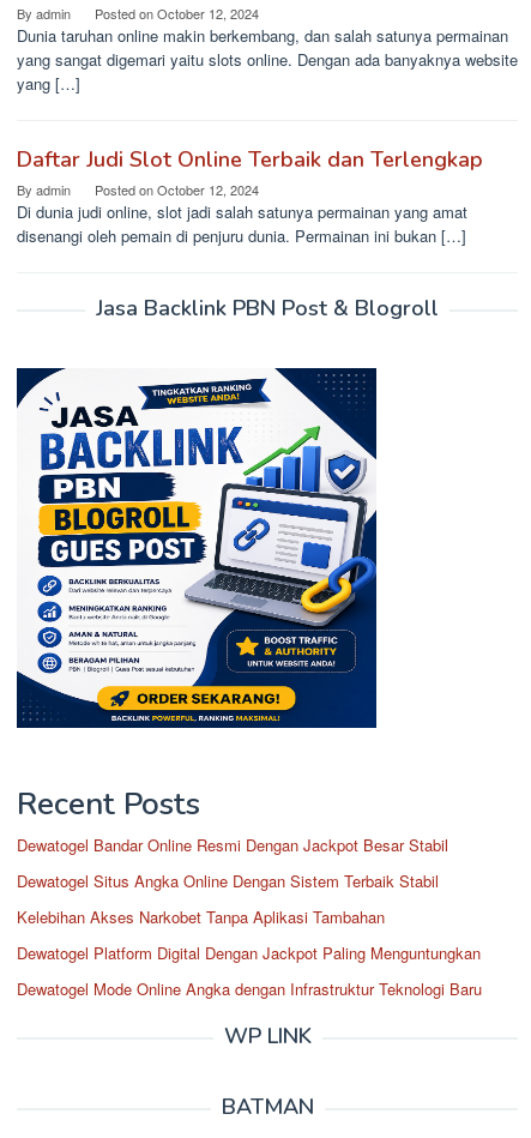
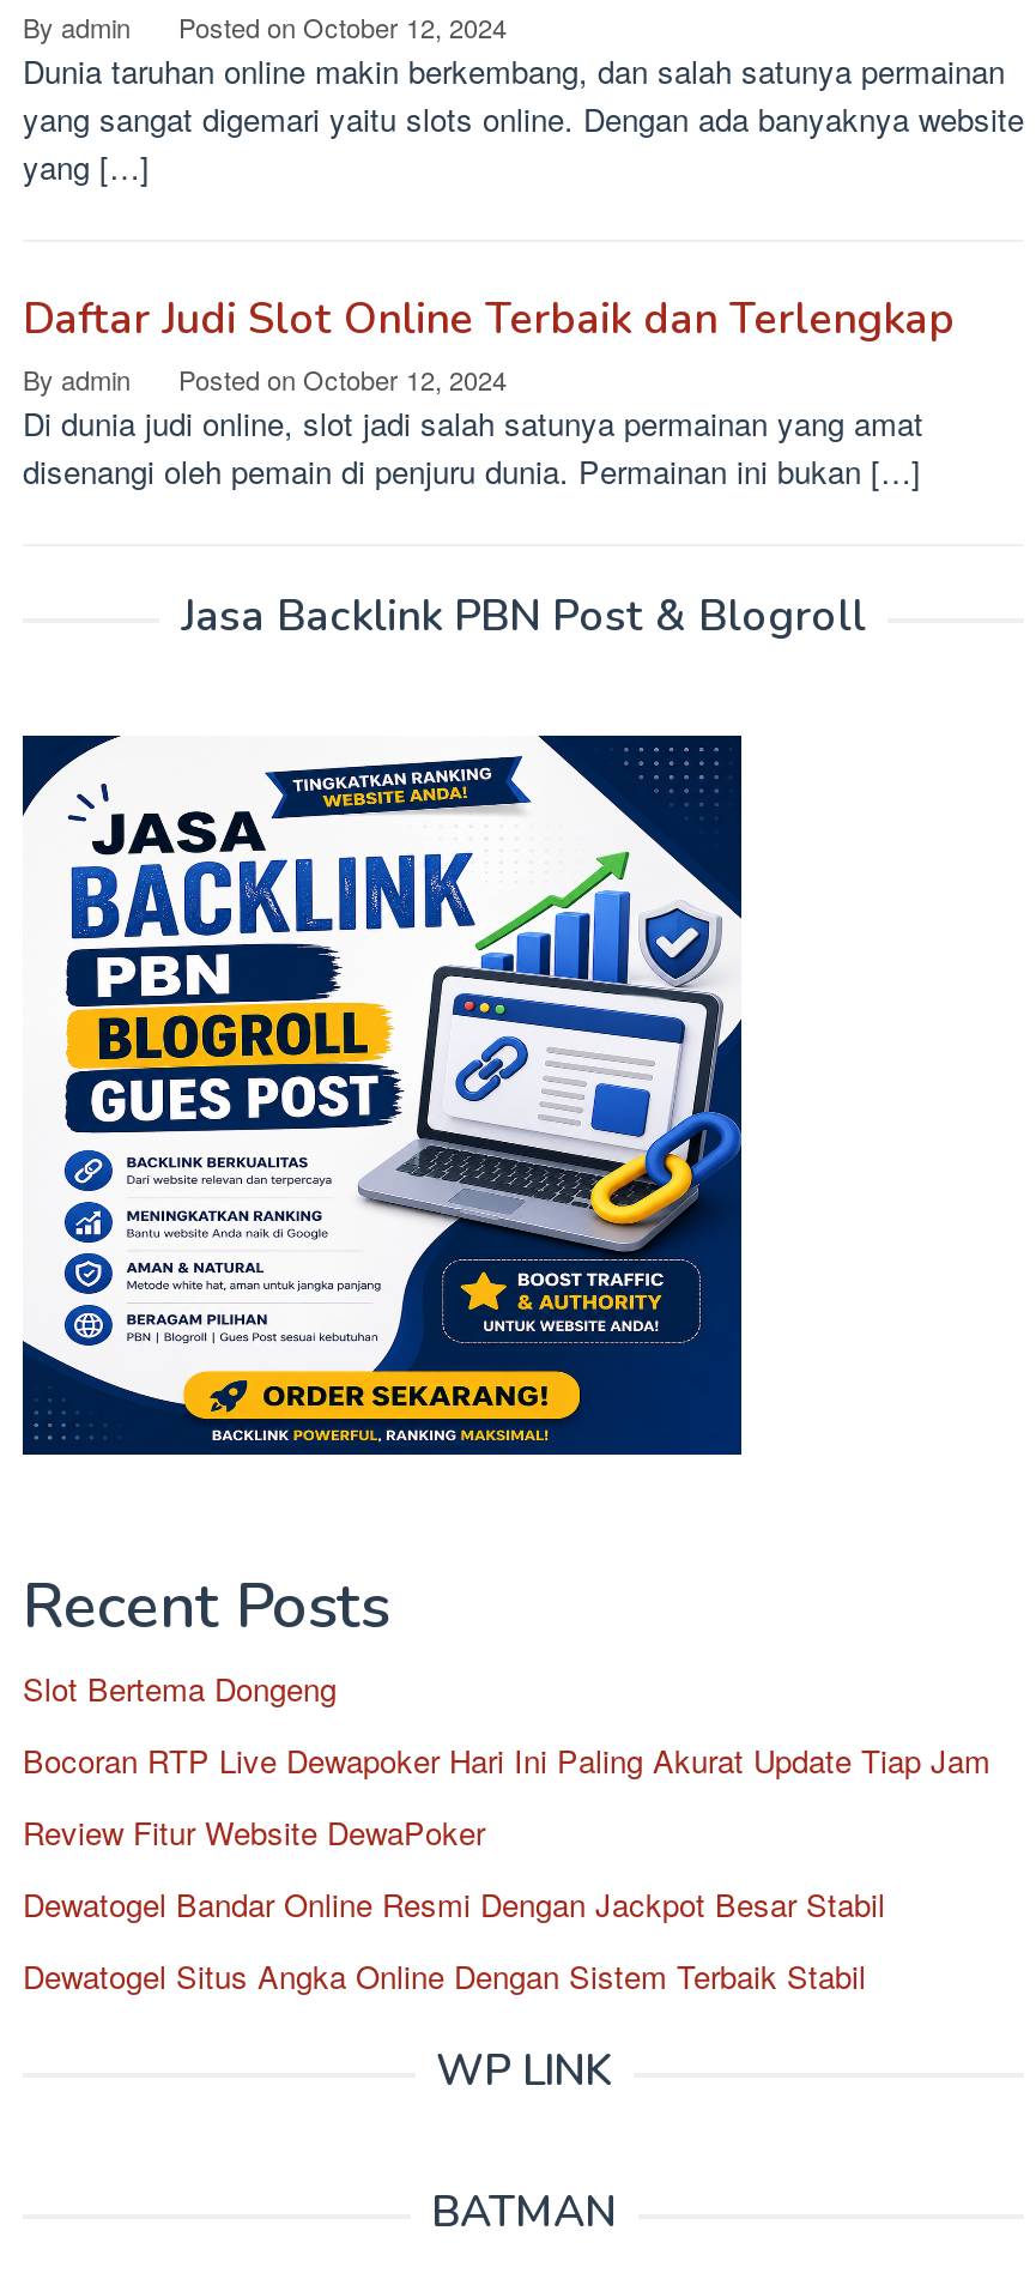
none -> [23,1666,990,1855] Slot Bertema Dongeng | Bocoran RTP Live Dewapoker Hari Ini Paling Akurat Update Tiap Jam | Review Fitur Website DewaPoker
moved [17,833,448,892] -> [23,1881,885,1999]: Dewatogel Bandar Online Resmi Dengan Jackpot Besar Stabil | Dewatogel Situs Angka Online Dengan Sistem Terbaik Stabil
[17,905,482,1000] Kelebihan Akses Narkobet Tanpa Aplikasi Tambahan | Dewatogel Platform Digital Dengan Jackpot Paling Menguntungkan | Dewatogel Mode Online Angka dengan Infrastruktur Teknologi Baru -> none

